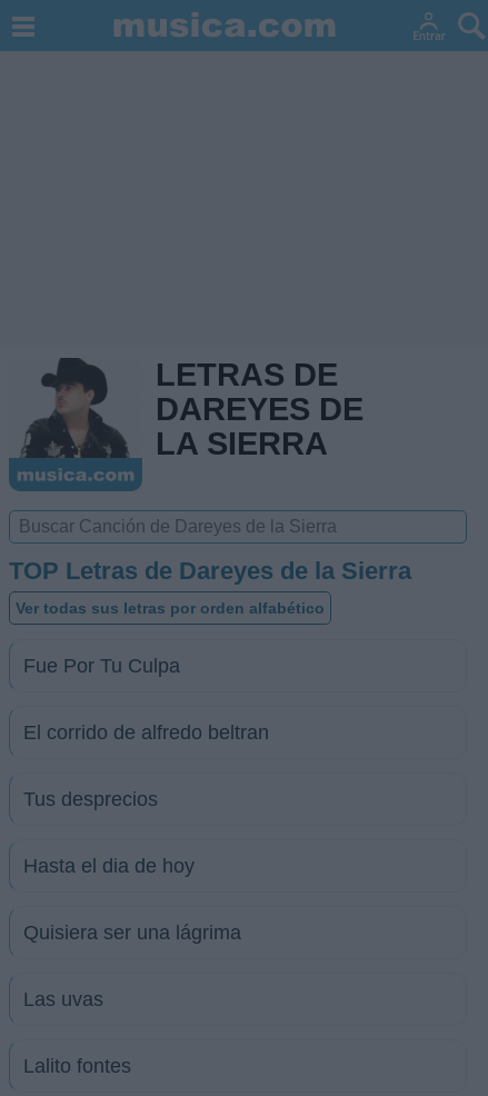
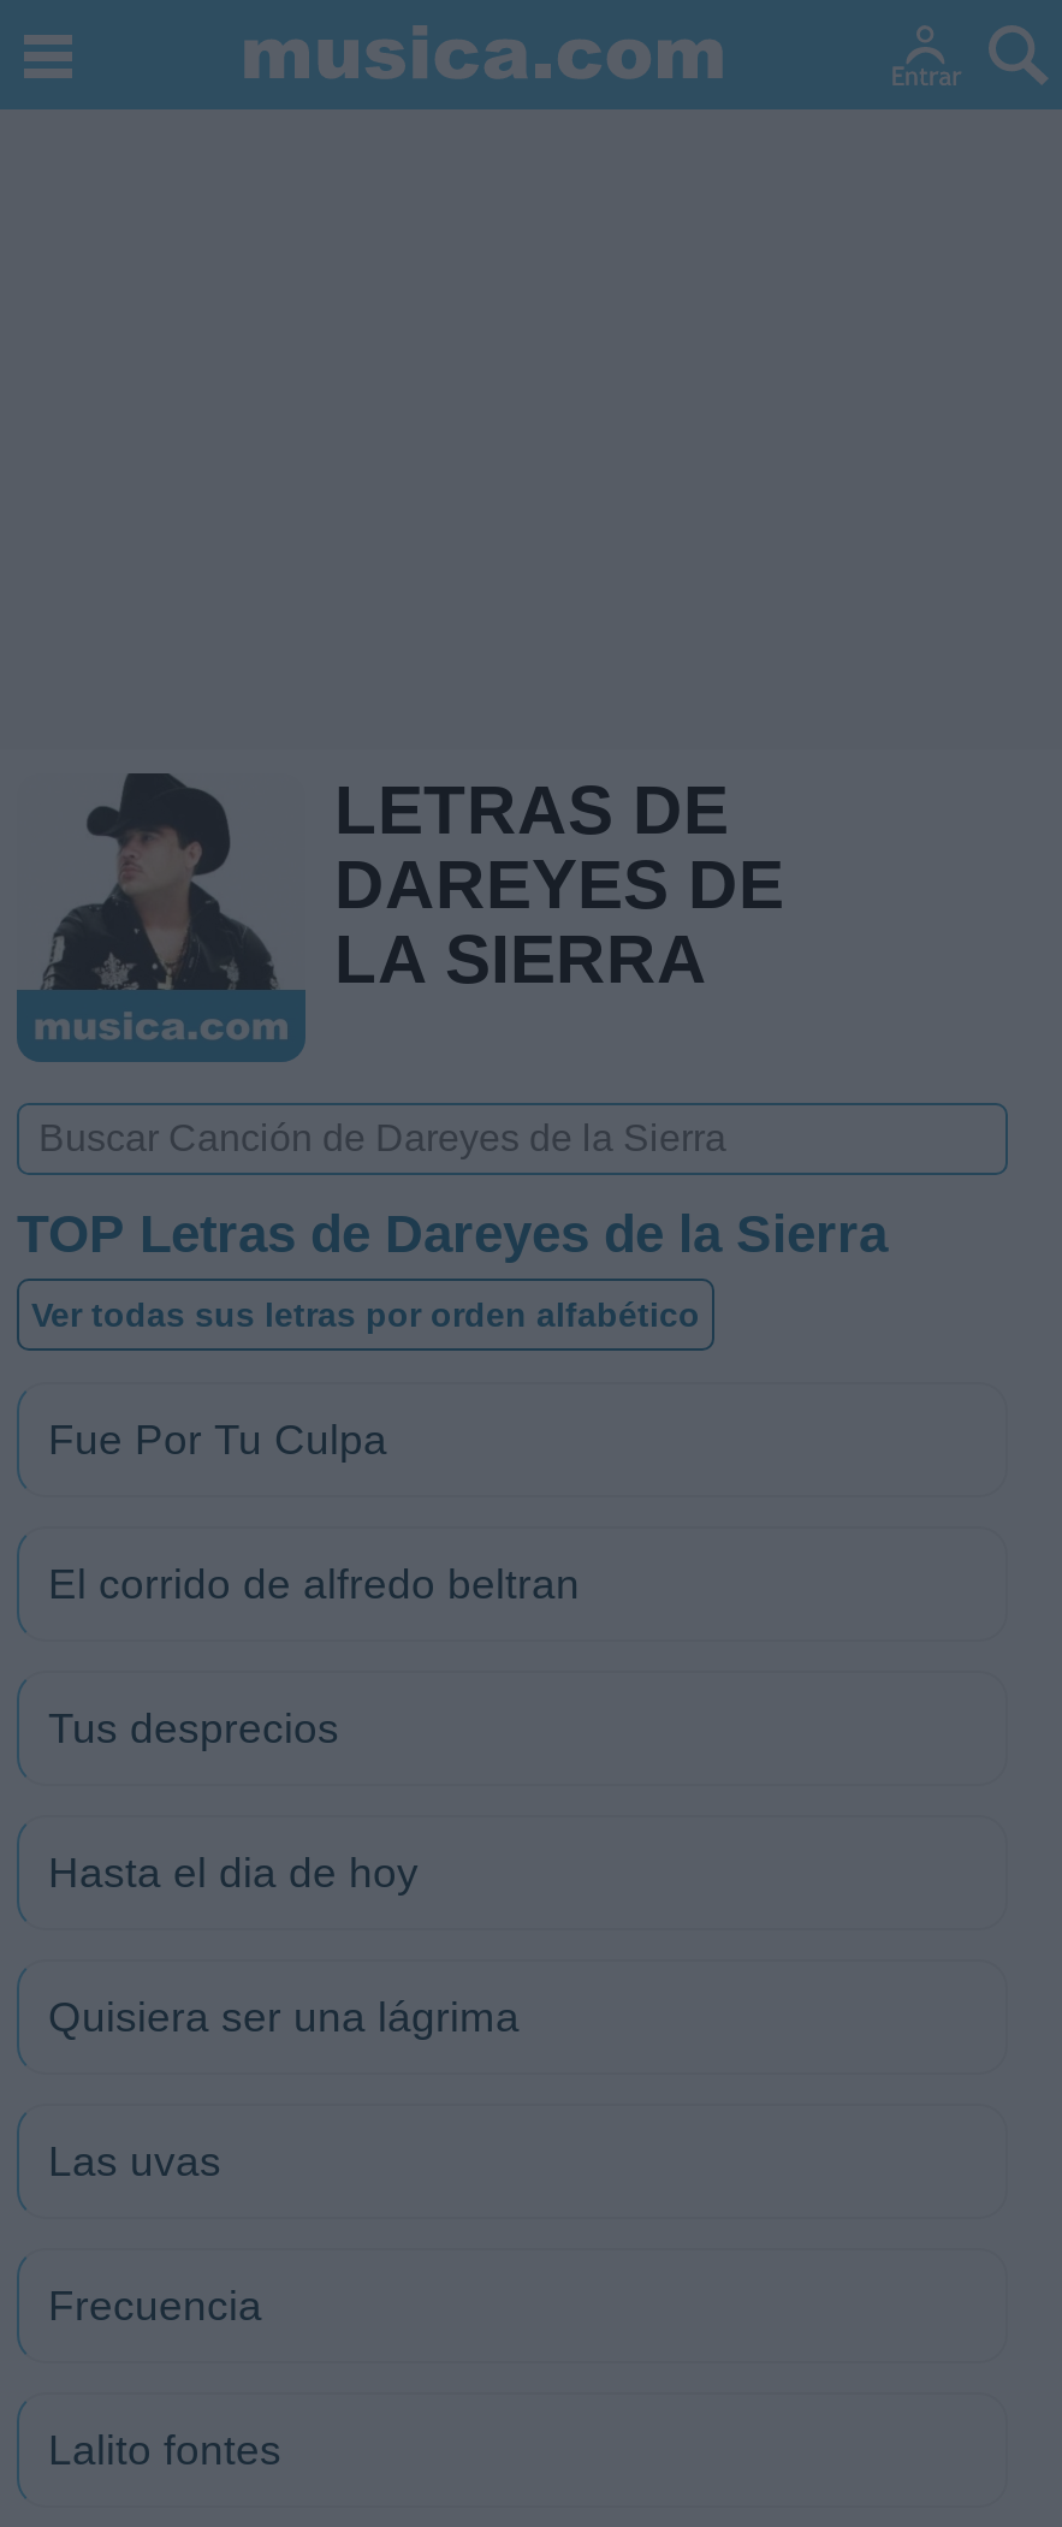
none -> [48,2282,262,2330] Frecuencia

